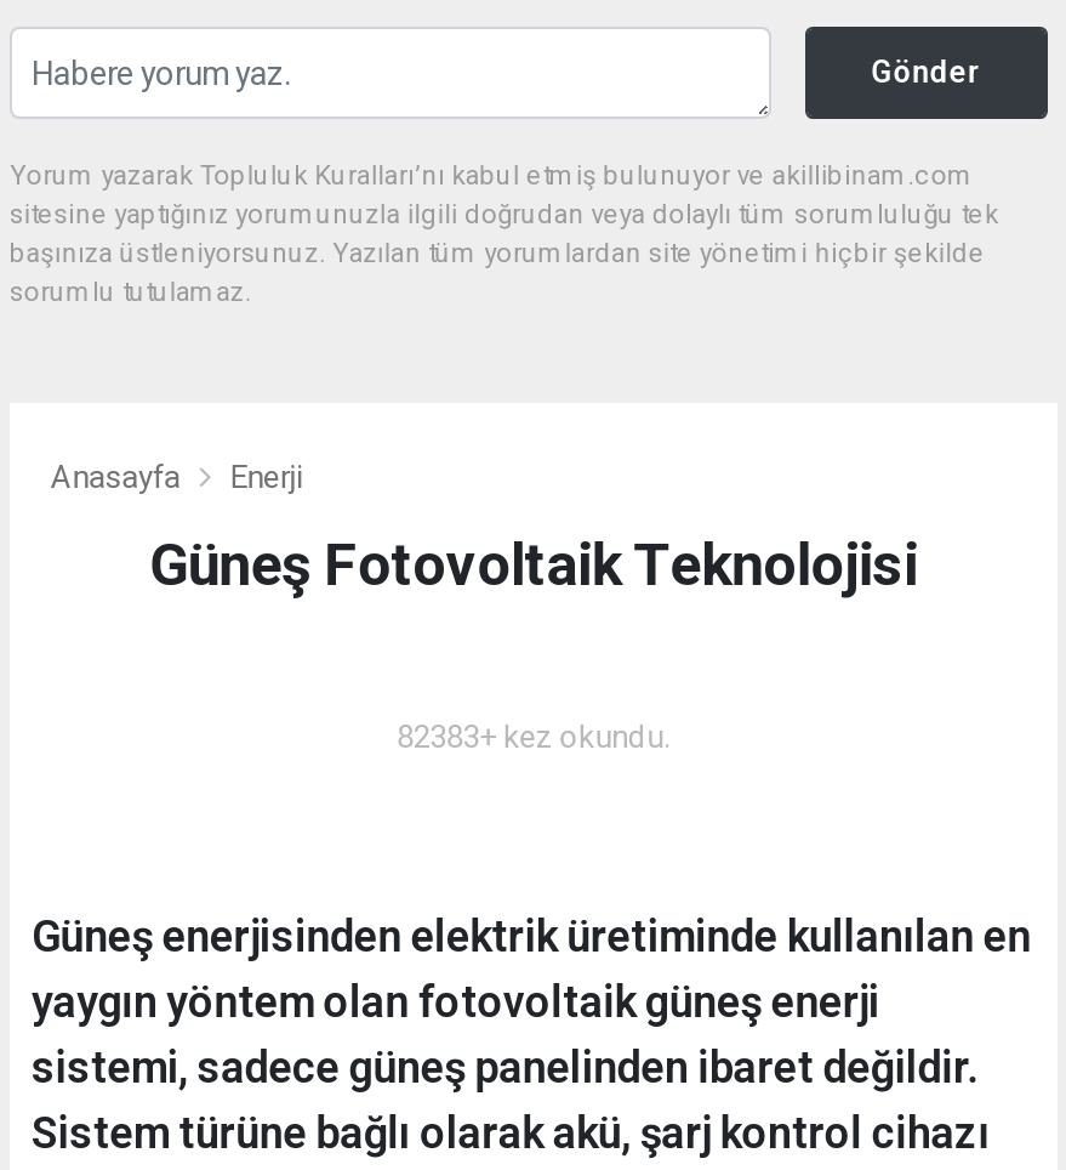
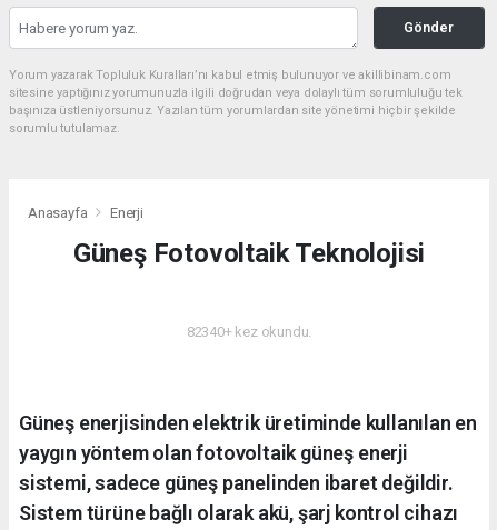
[397,719,670,756] 82383+ kez okundu. -> [186,324,312,340] 82340+ kez okundu.

